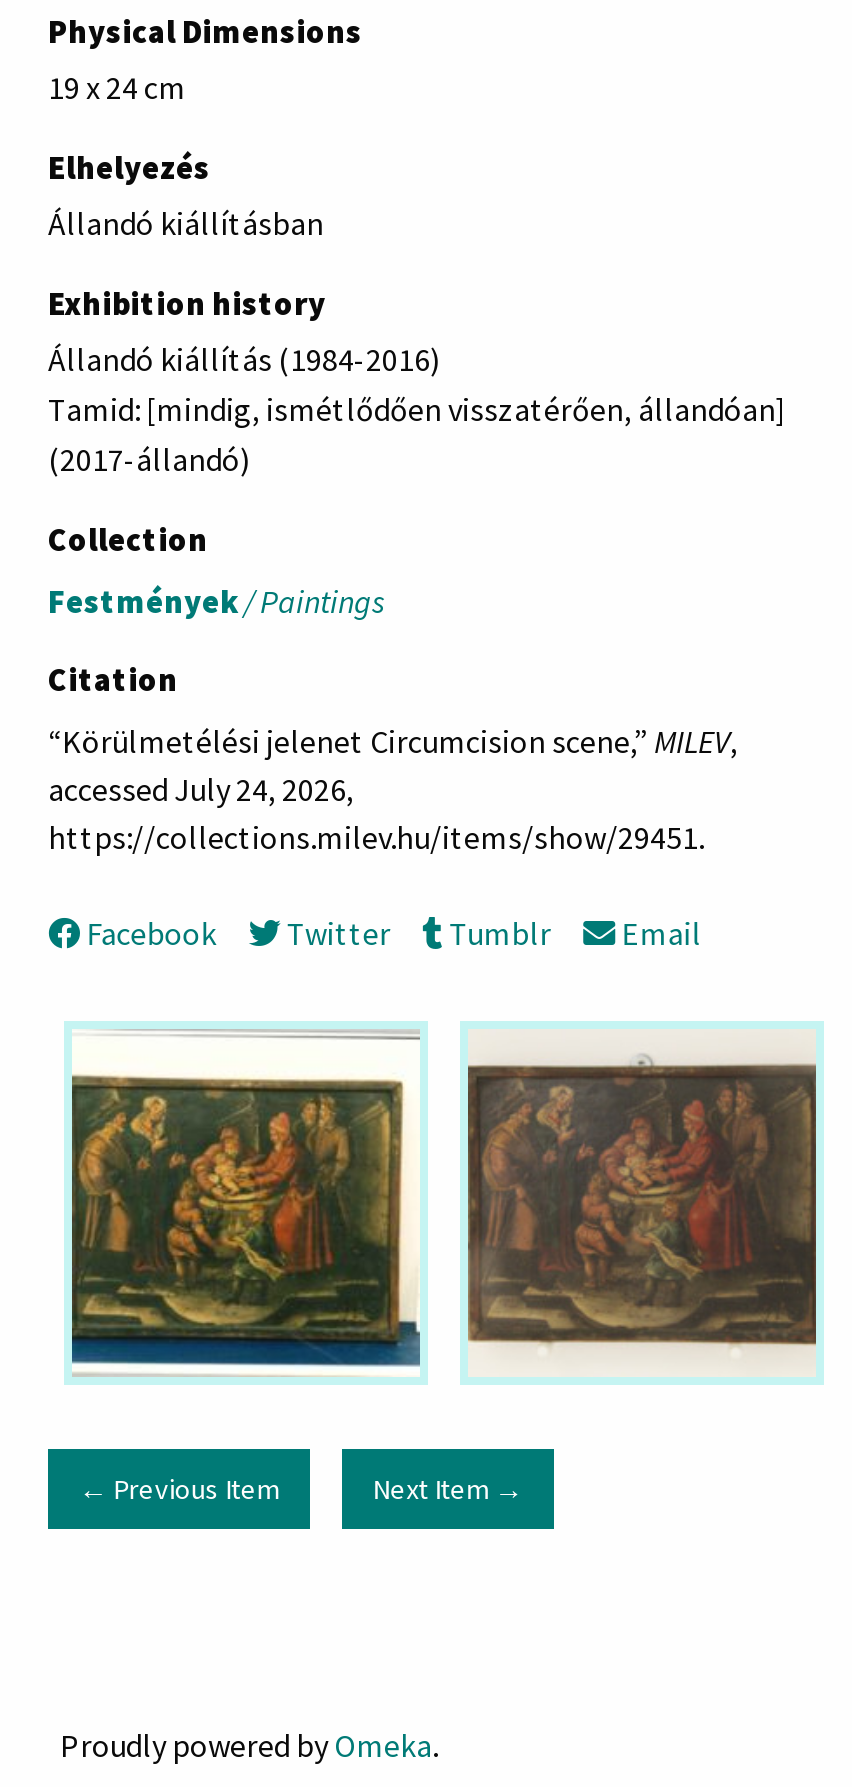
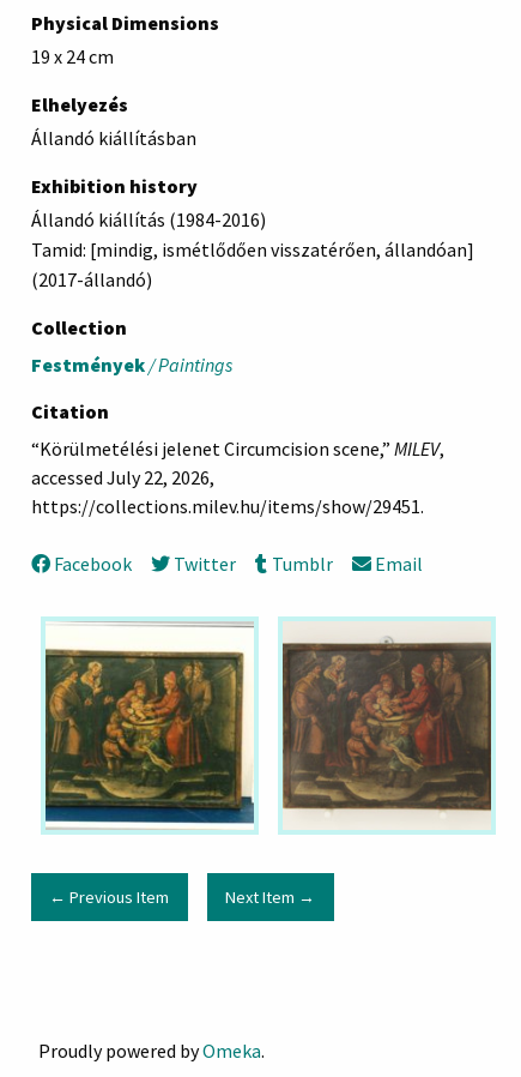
[48,768,354,808] accessed July 24, 2026, -> [31,465,214,489] accessed July 22, 2026,

